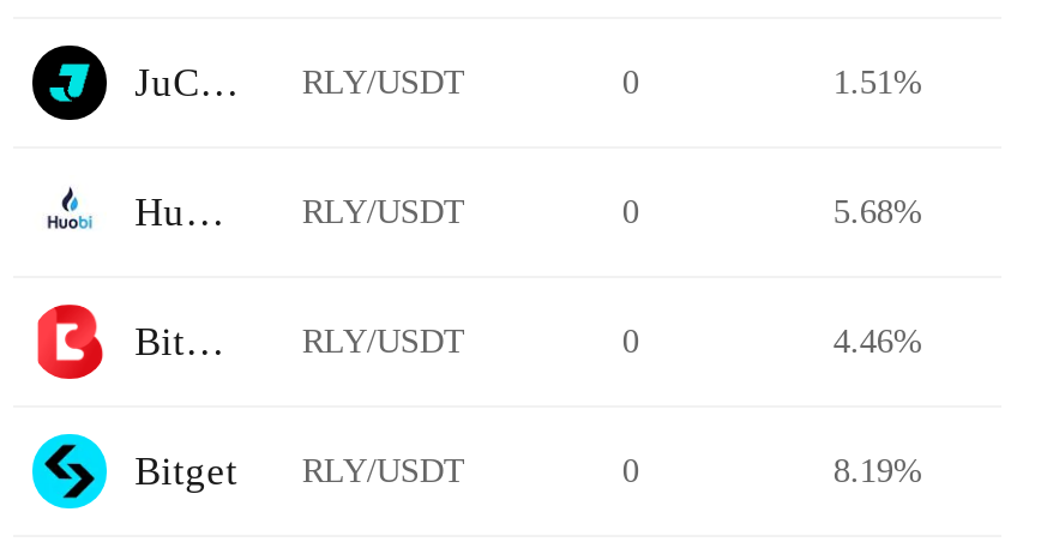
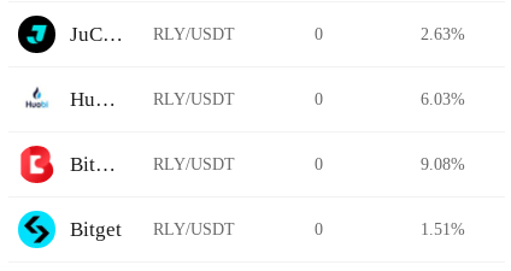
[833,62,922,100] 1.51% -> [420,24,465,43] 2.63%
[833,192,922,230] 5.68% -> [420,89,465,108] 6.03%
[833,321,922,359] 4.46% -> [420,154,465,173] 9.08%
[833,451,922,489] 8.19% -> [420,219,465,238] 1.51%

